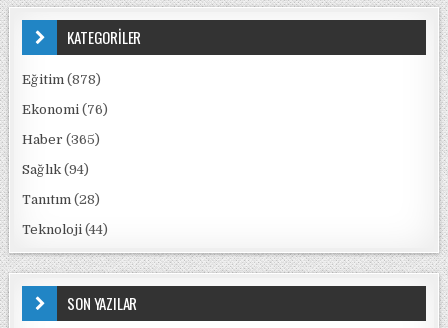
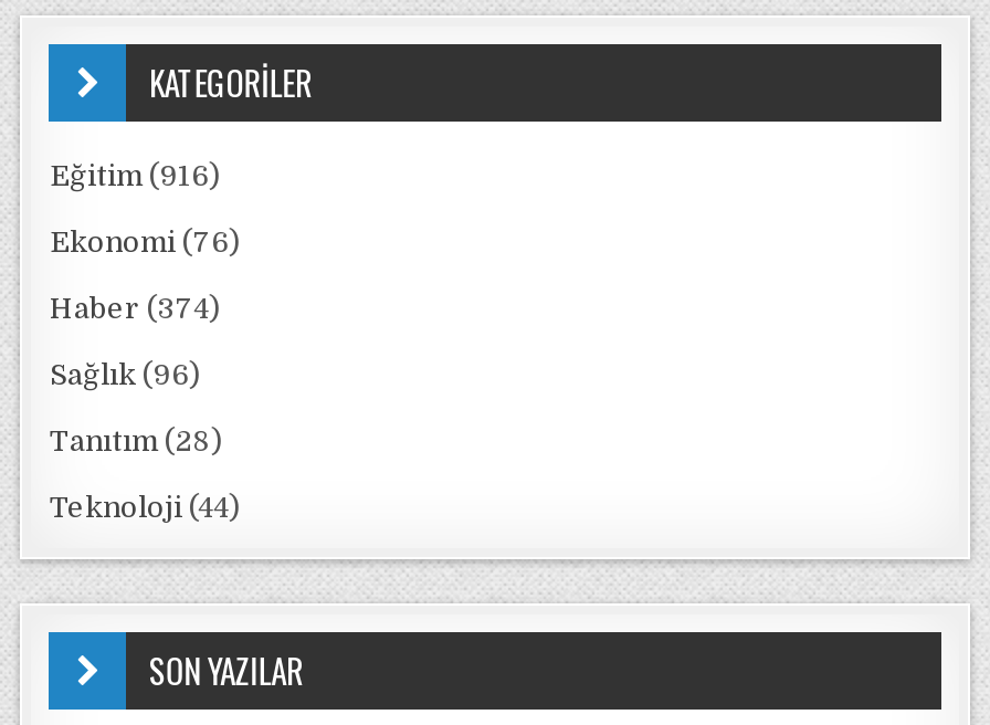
[22,72,101,87] Eğitim (878) -> [50,159,220,192] Eğitim (916)
[22,132,100,147] Haber (365) -> [50,292,220,325] Haber (374)
[22,162,89,177] Sağlık (94) -> [50,358,200,391] Sağlık (96)

